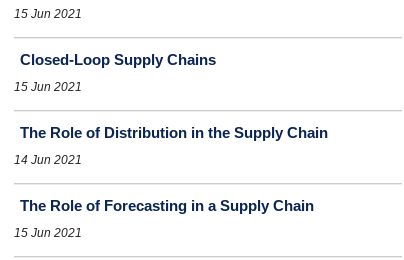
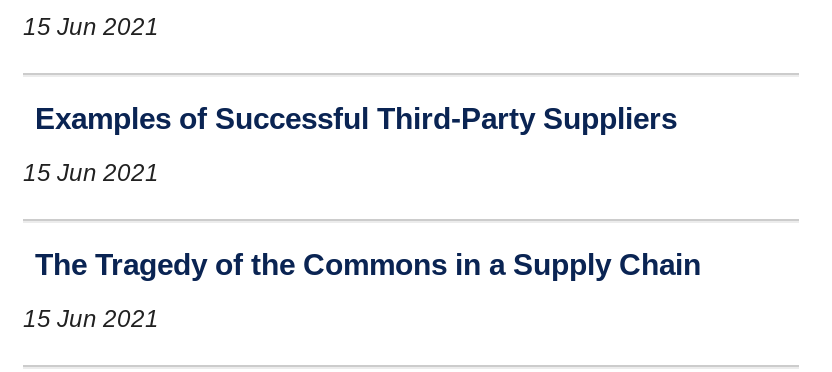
[20,51,216,68] Closed-Loop Supply Chains -> [35,101,677,135] Examples of Successful Third-Party Suppliers
[14,124,328,214] The Role of Distribution in the Supply Chain | 14 Jun 2021 | The Role of Forecasting in a Supply Chain -> [35,247,701,281] The Tragedy of the Commons in a Supply Chain

